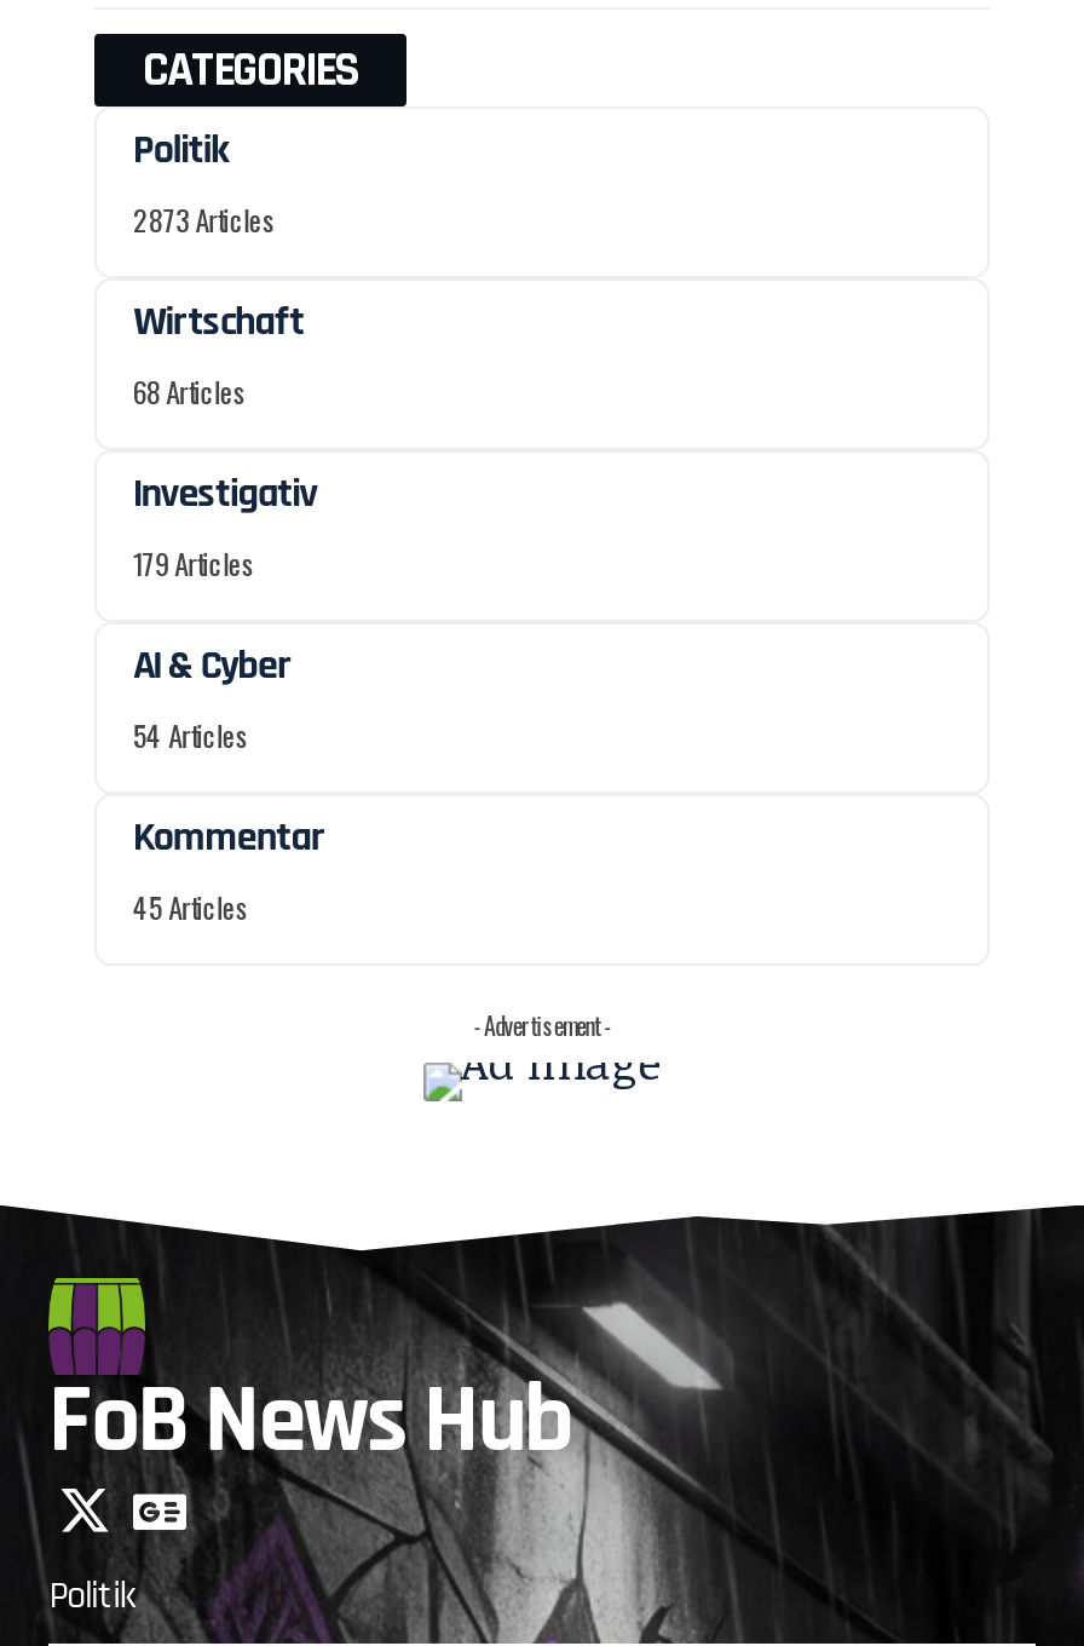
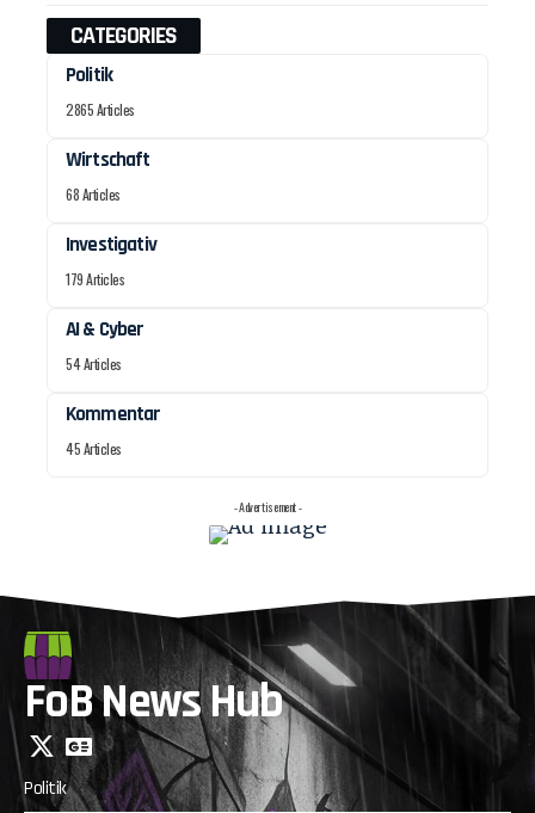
[133,198,273,239] 2873 Articles -> [66,99,135,119] 2865 Articles

